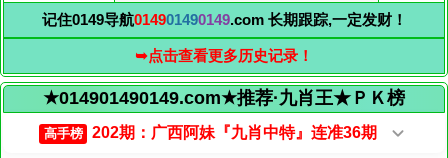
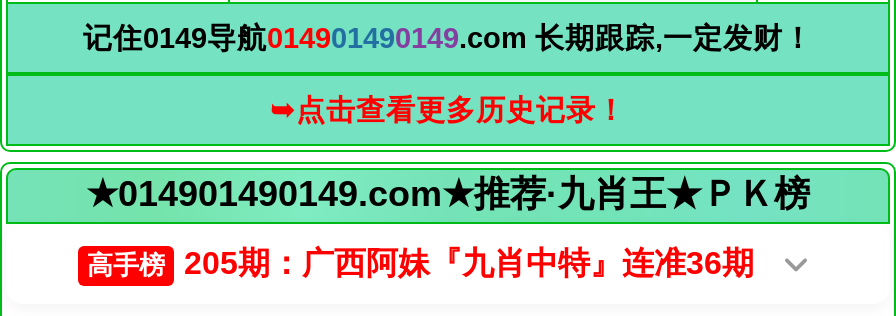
[92,124,377,141] 202期：广西阿妹『九肖中特』连准36期 -> [184,245,754,279] 205期：广西阿妹『九肖中特』连准36期

